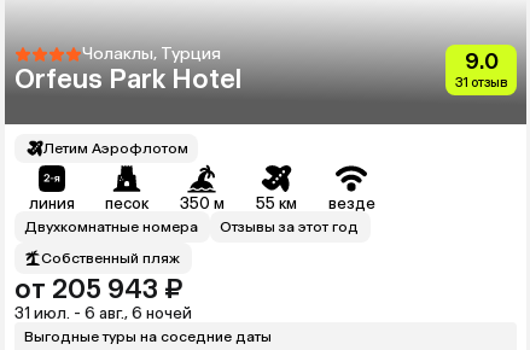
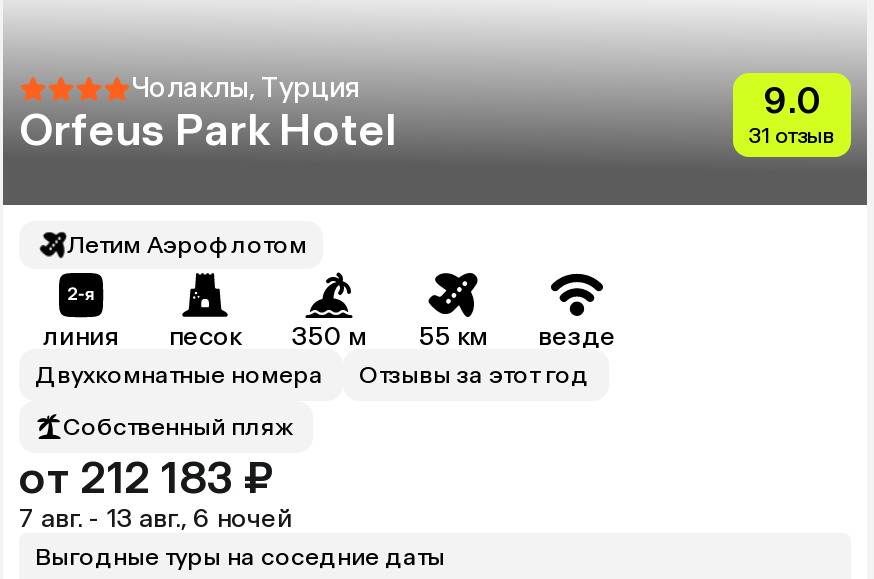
[14,273,182,305] от 205 943 ₽ -> [19,451,273,505] от 212 183 ₽
[14,304,192,322] 31 июл. - 6 авг., 6 ночей -> [19,503,293,533] 7 авг. - 13 авг., 6 ночей

